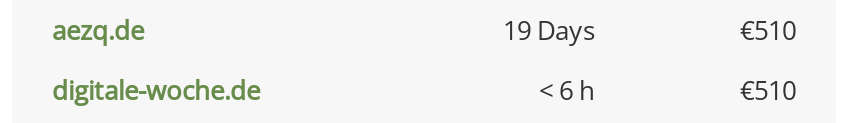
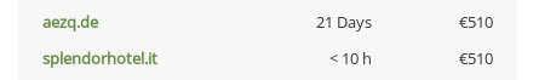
[503,12,595,48] 19 Days -> [316,11,371,33] 21 Days
[52,72,595,108] digitale-woche.de | < 6 h -> [42,47,371,69] splendorhotel.it | < 10 h

